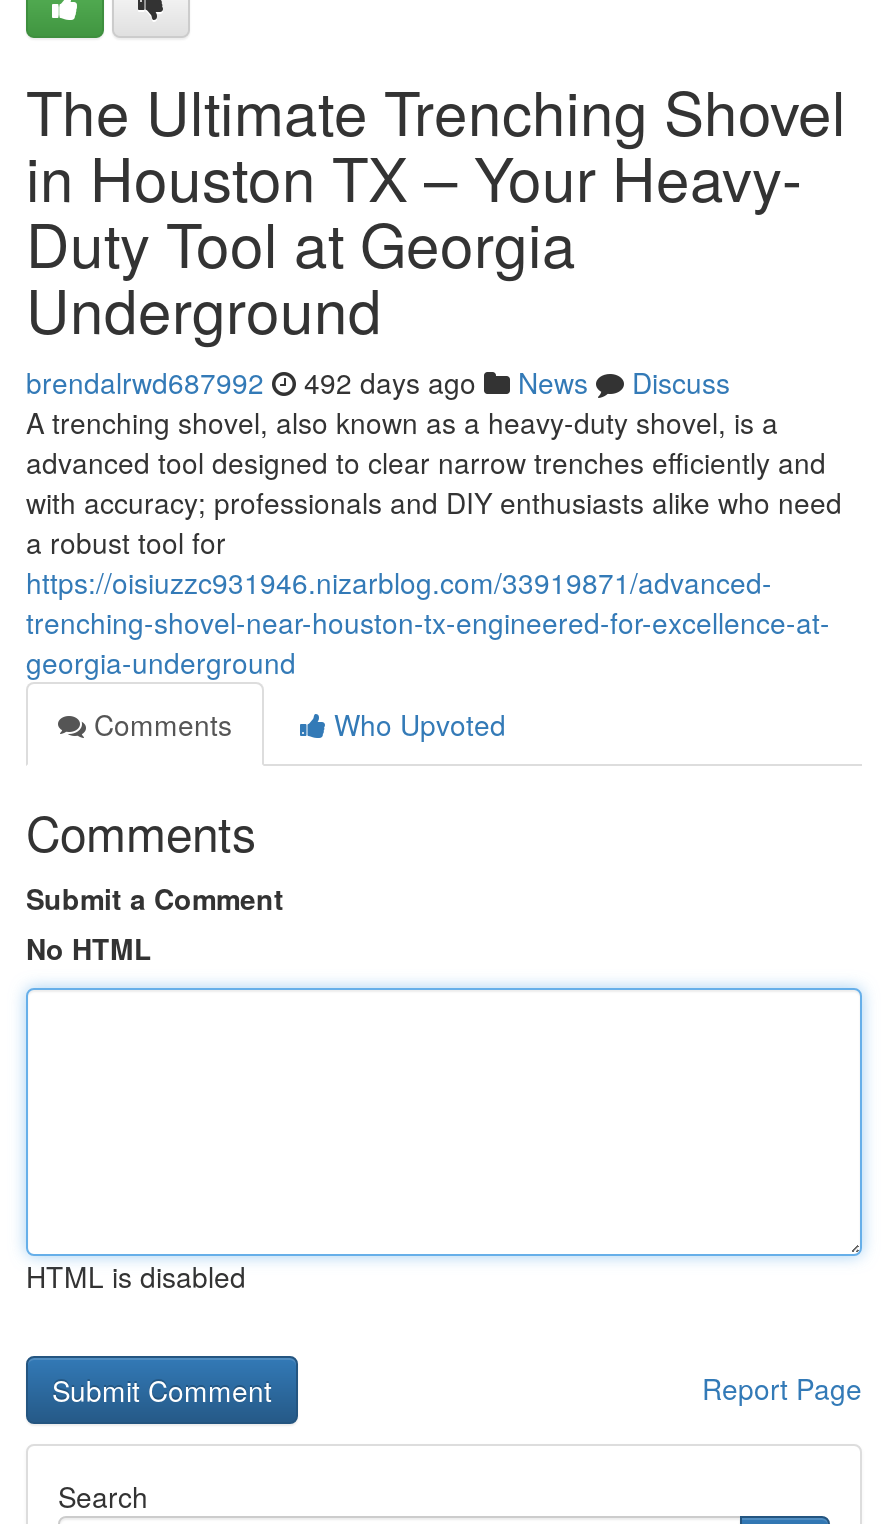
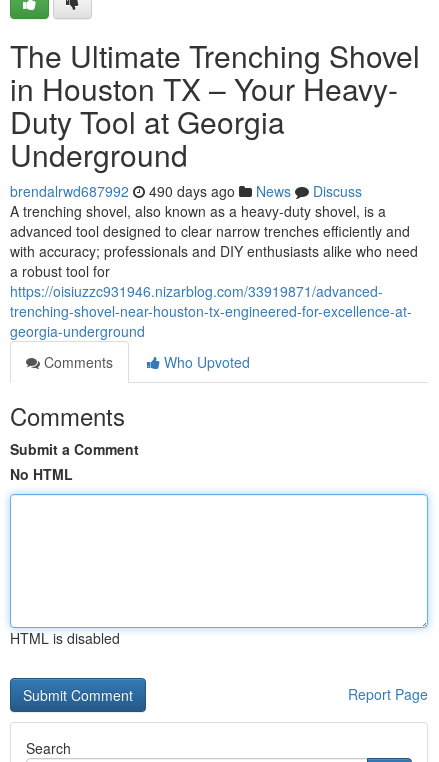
[26,362,730,402] brendalrwd687992 492 days ago News Discuss -> [10,181,362,201] brendalrwd687992 490 days ago News Discuss

